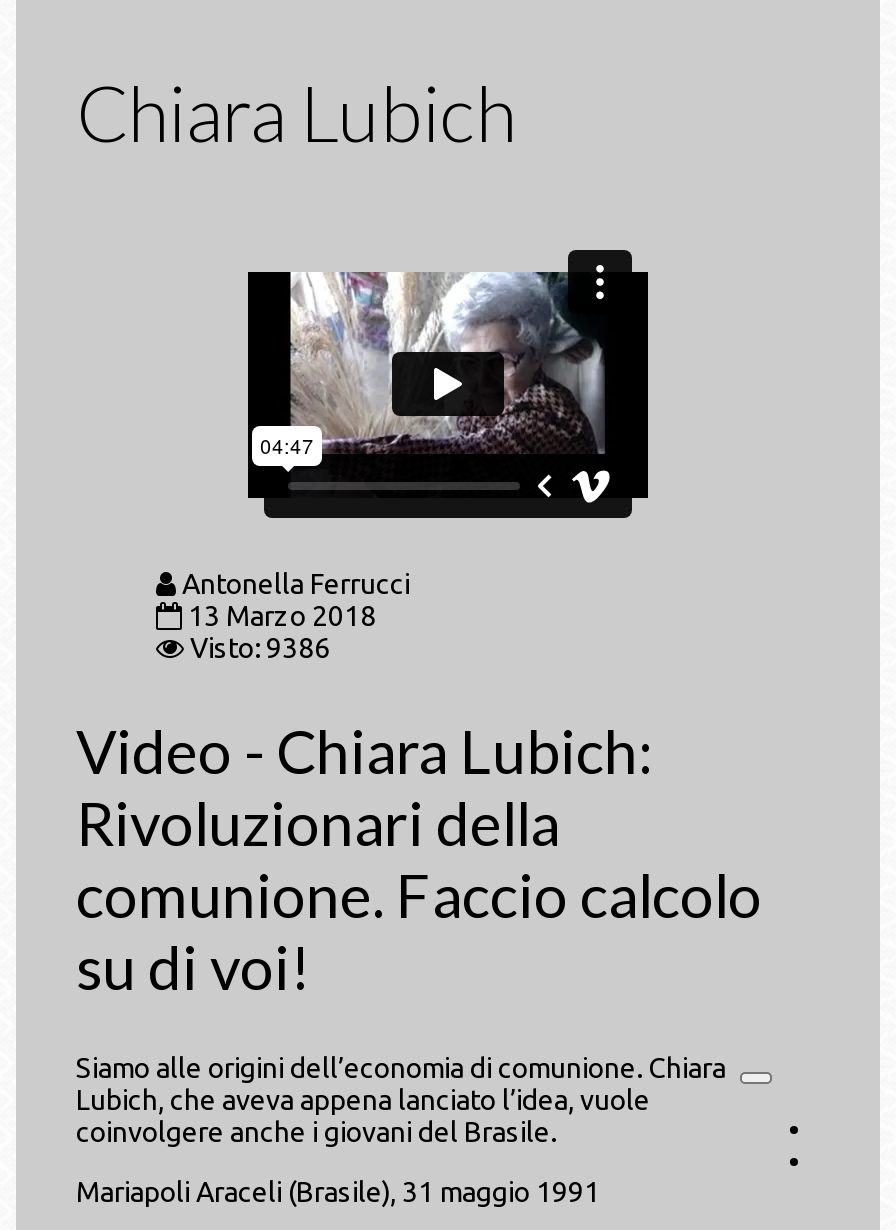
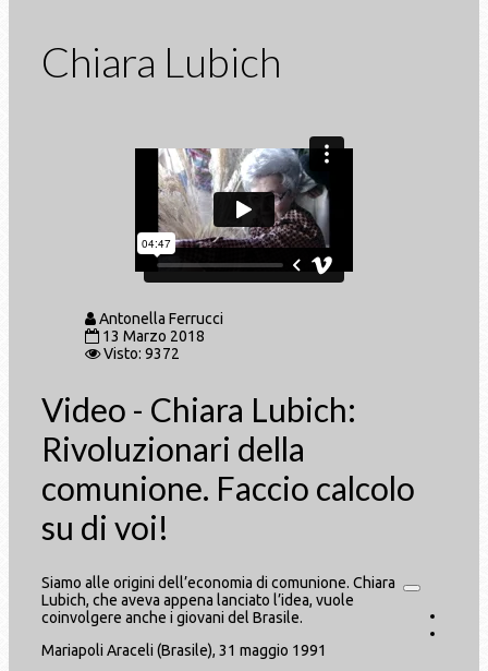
[190,632,330,664] Visto: 9386 -> [103,345,180,362] Visto: 9372

